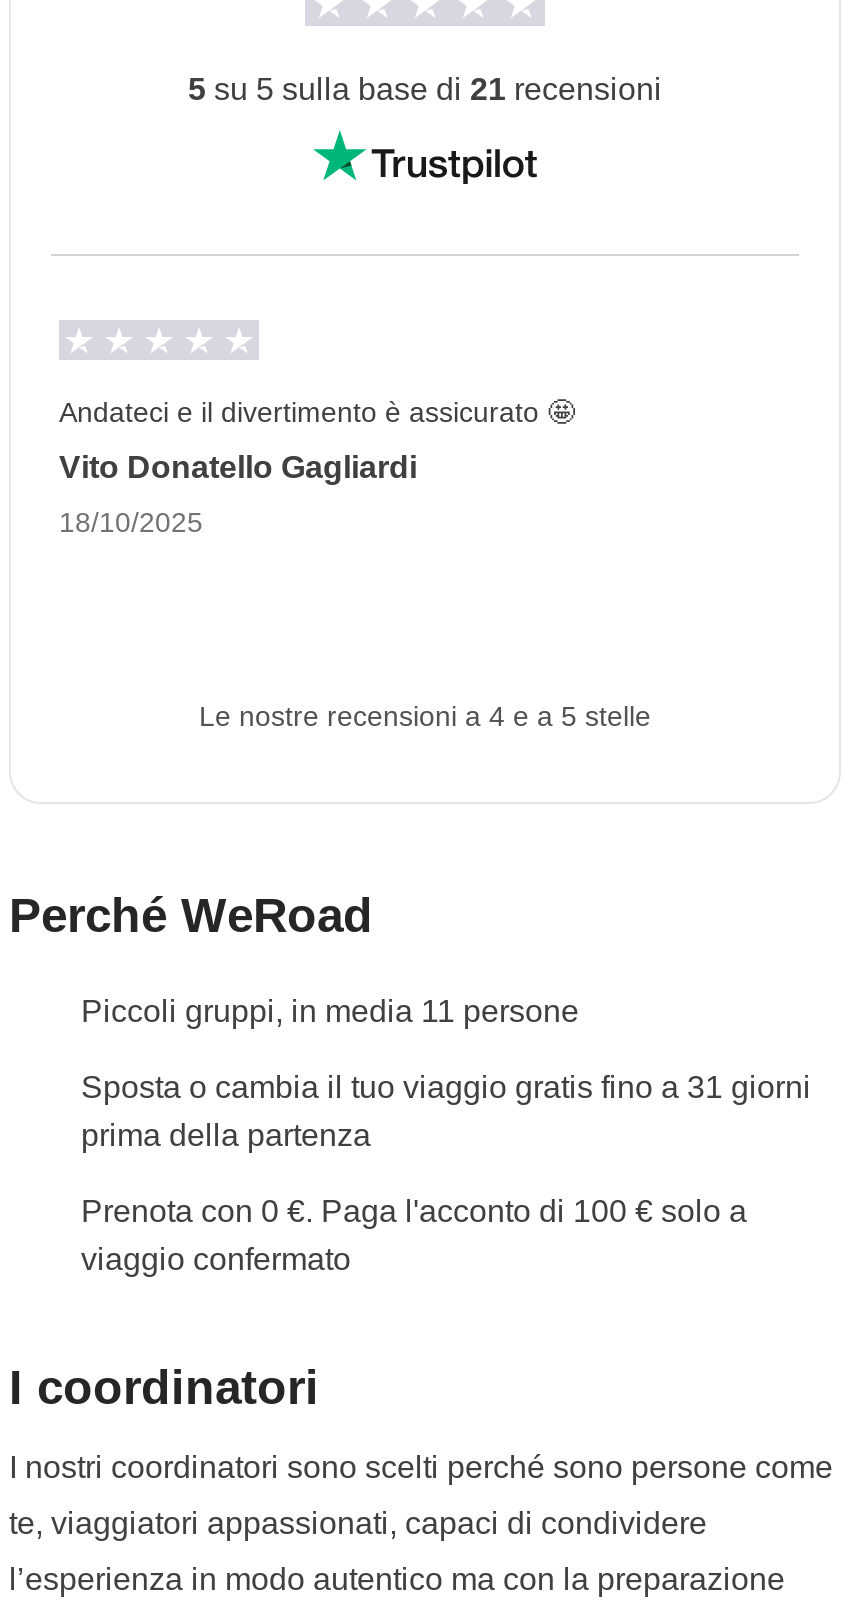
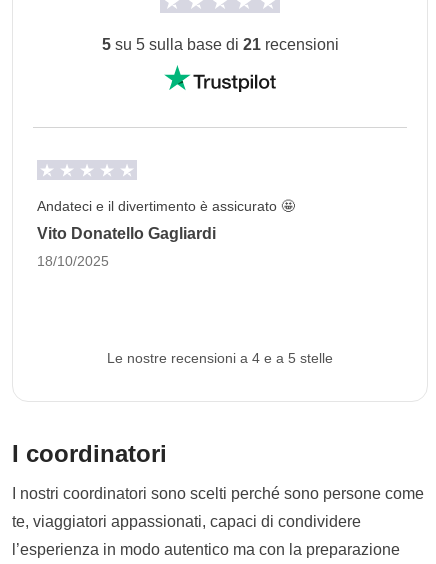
[9,887,811,1275] Perché WeRoad | Piccoli gruppi, in media 11 persone | Sposta o cambia il tuo viaggio gratis fino a 31 giorni | prima della partenza | Prenota con 0 €. Paga l'acconto di 100 € solo a | viaggio confermato -> none

